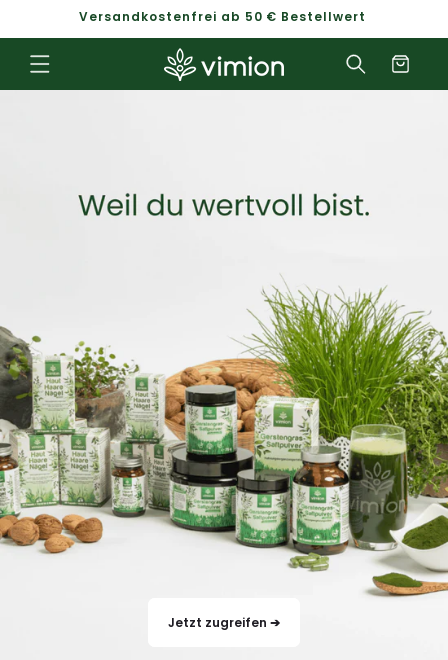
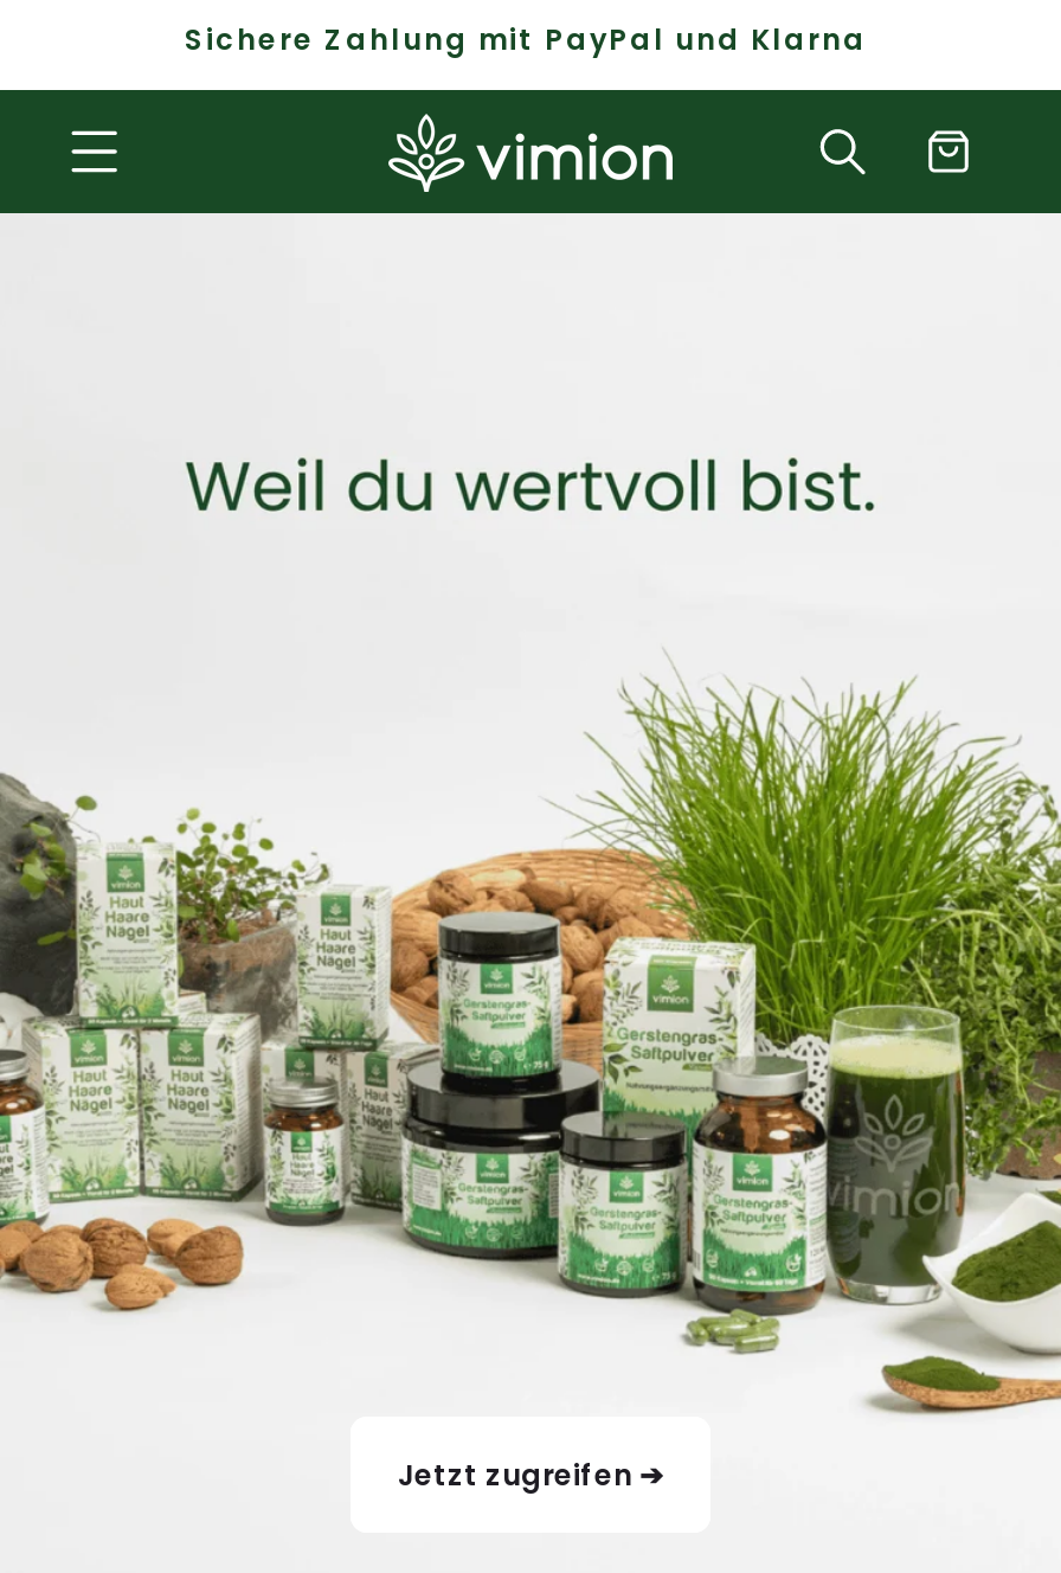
[78,8,365,25] Versandkostenfrei ab 50 € Bestellwert -> [150,19,832,59] Sichere Zahlung mit PayPal und Klarna

